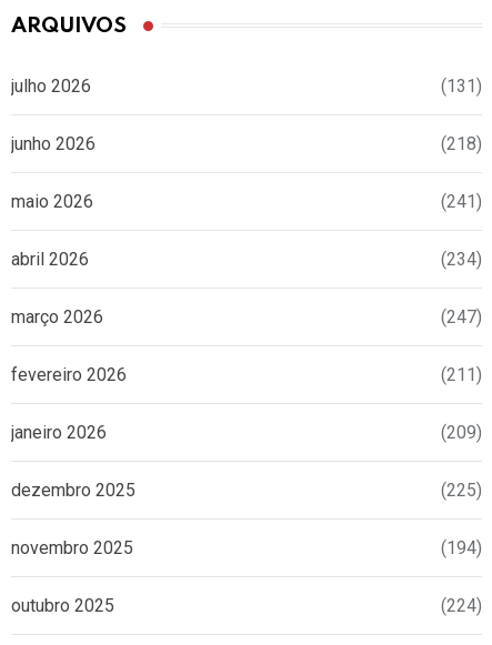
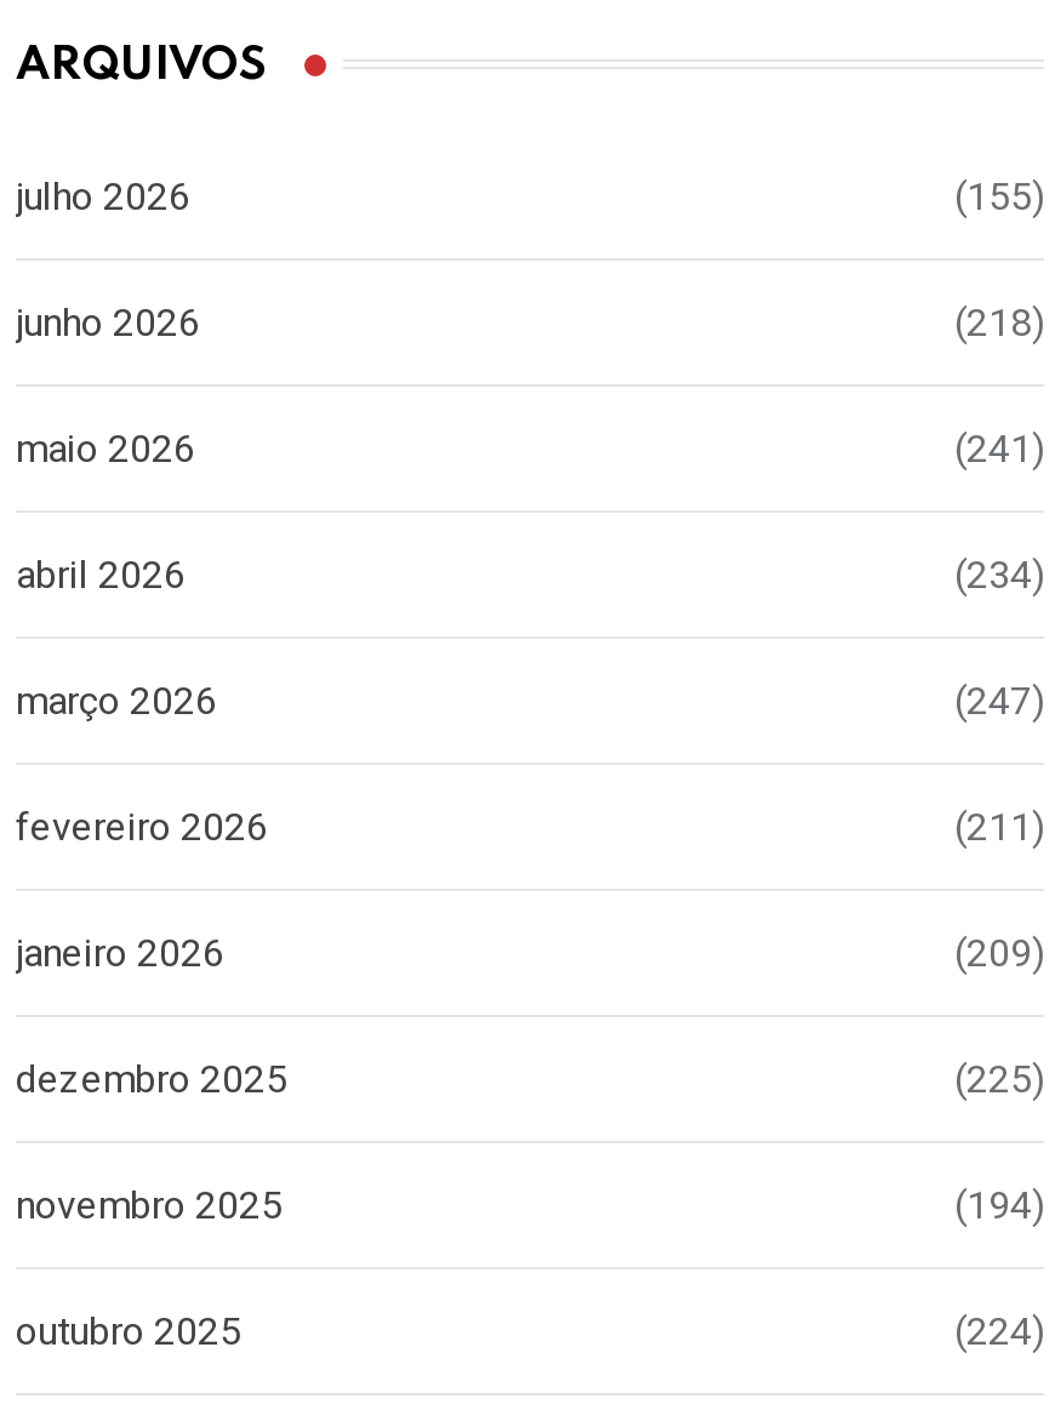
[436,75,482,96] (131) -> [945,173,1044,219] (155)

